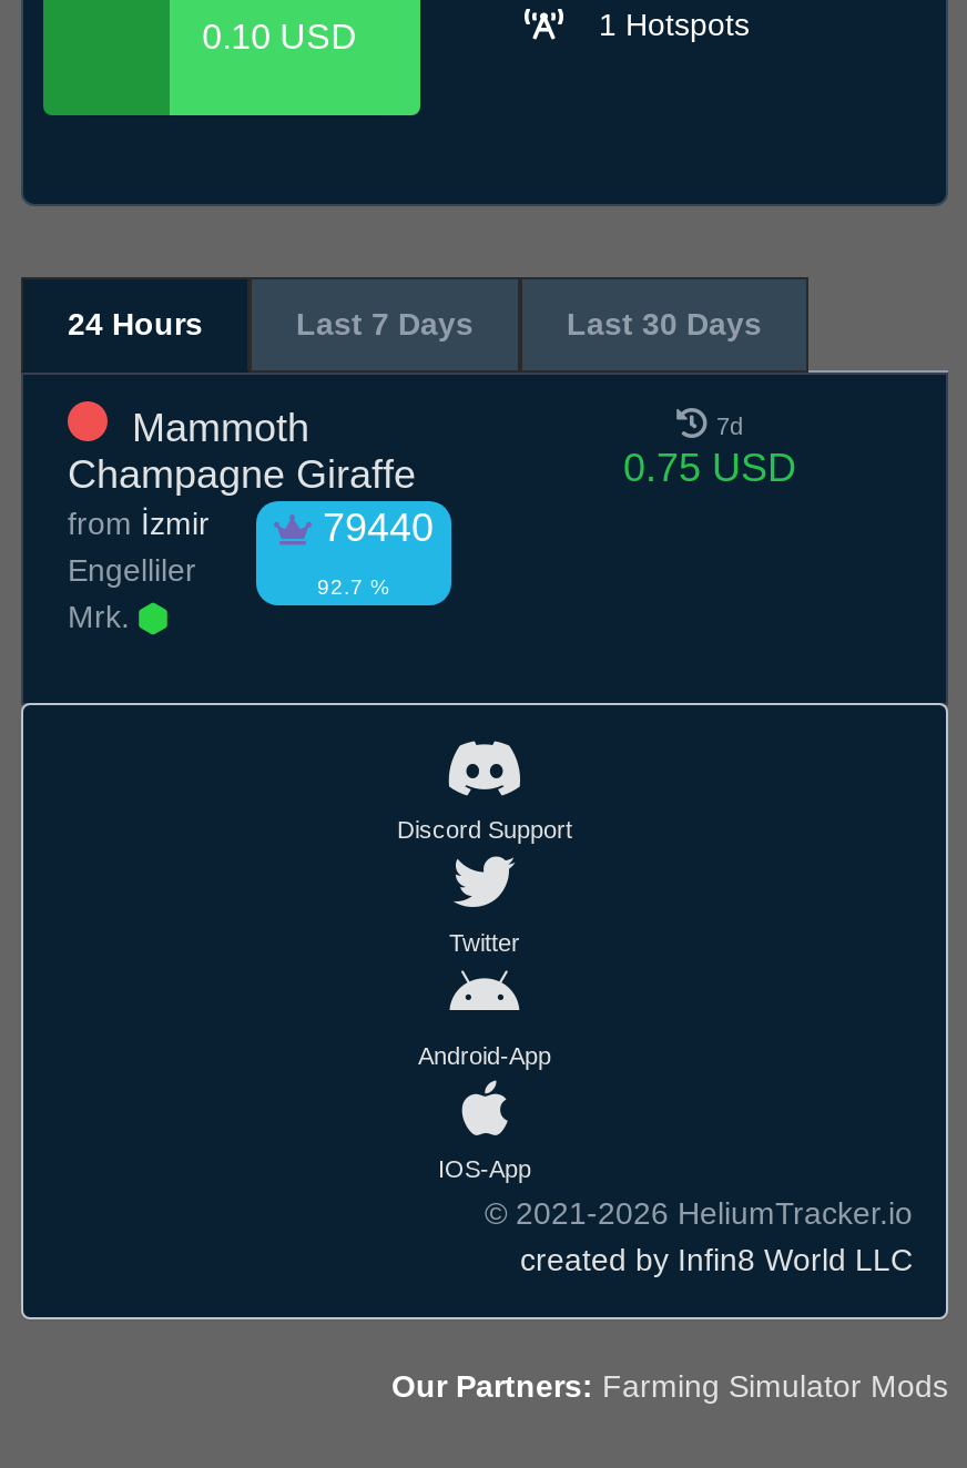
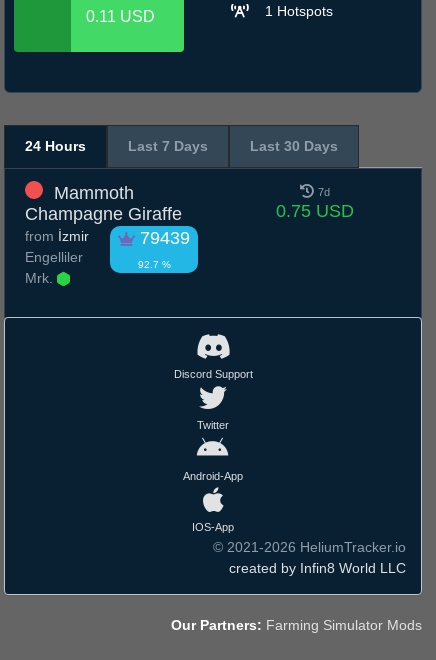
[202,19,358,56] 0.10 USD -> [86,8,155,25] 0.11 USD
[312,505,434,550] 79440 -> [135,228,190,248] 79439

